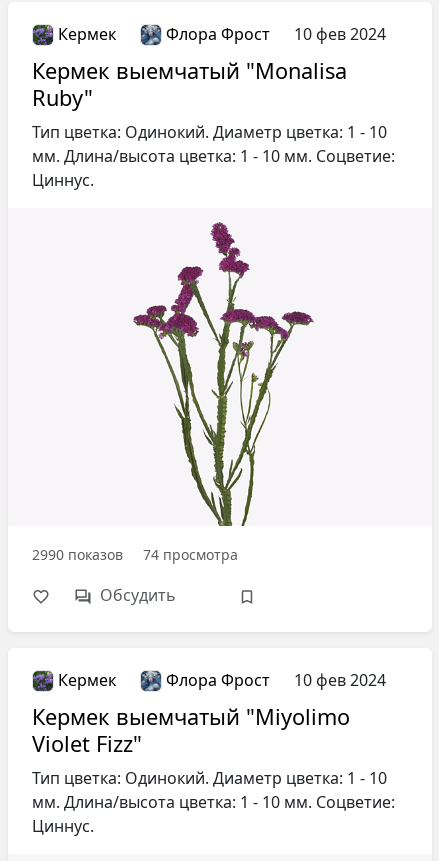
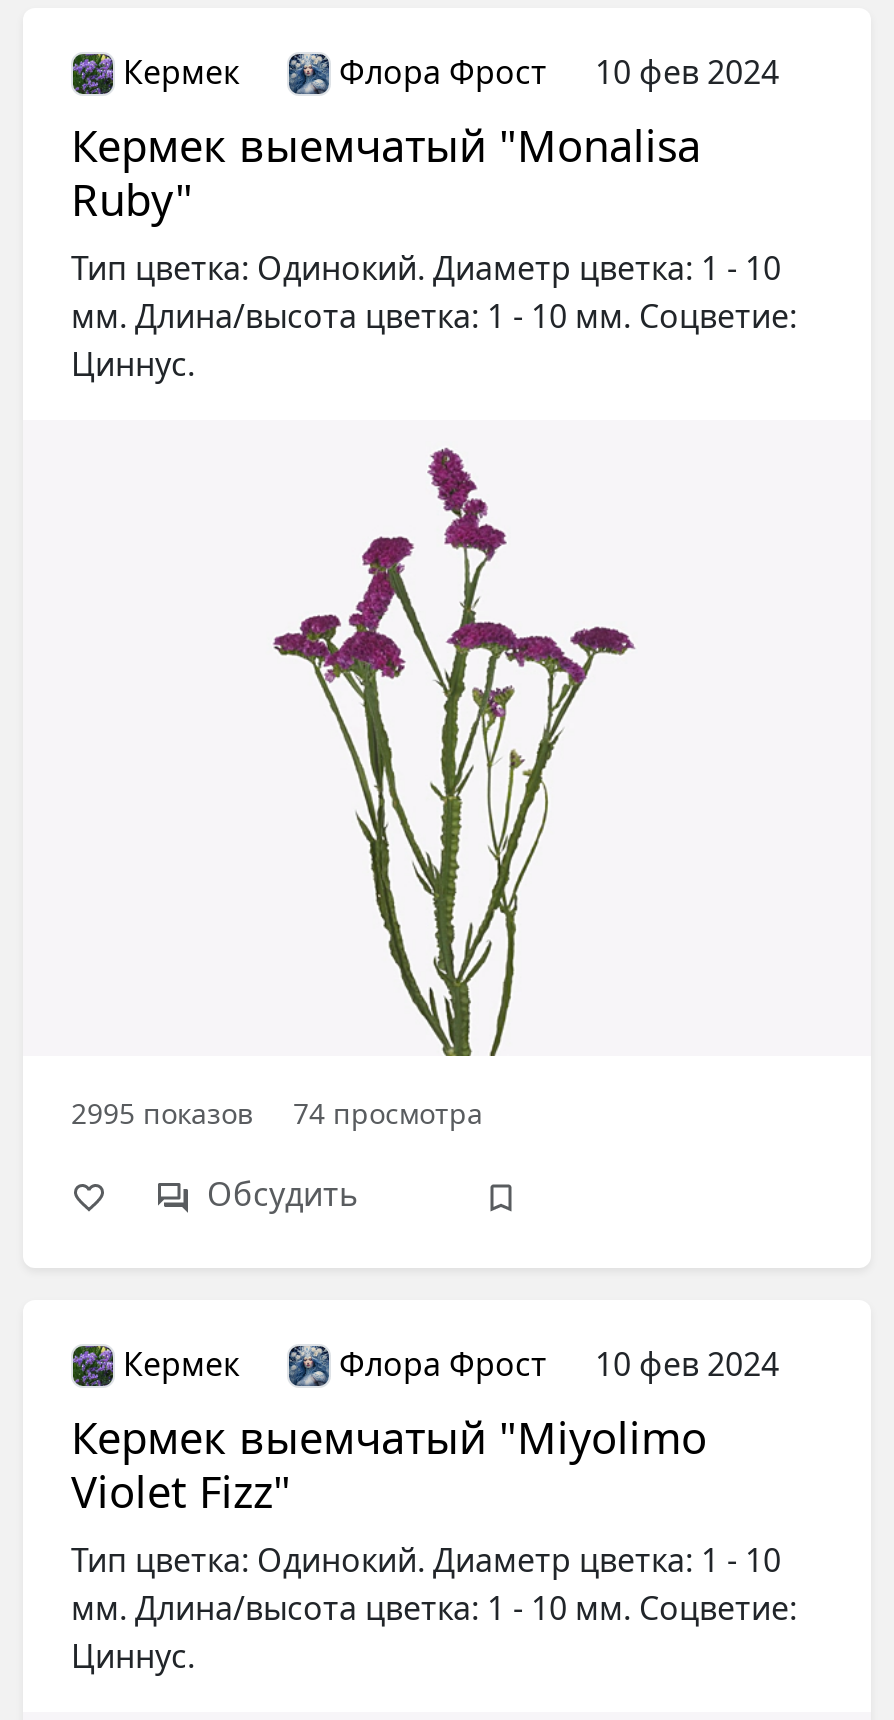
[32,544,238,563] 2990 показов 74 просмотра -> [71,1093,483,1131] 2995 показов 74 просмотра

